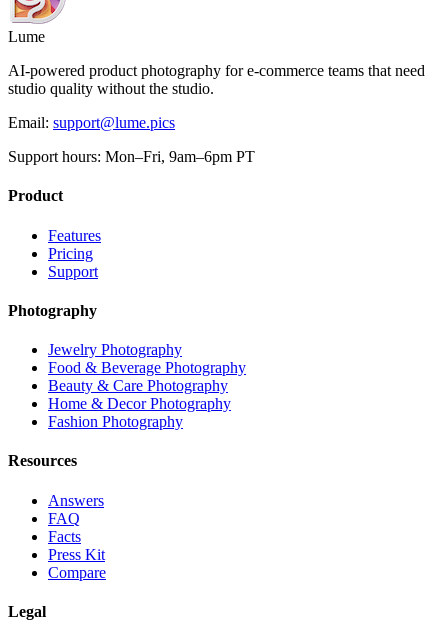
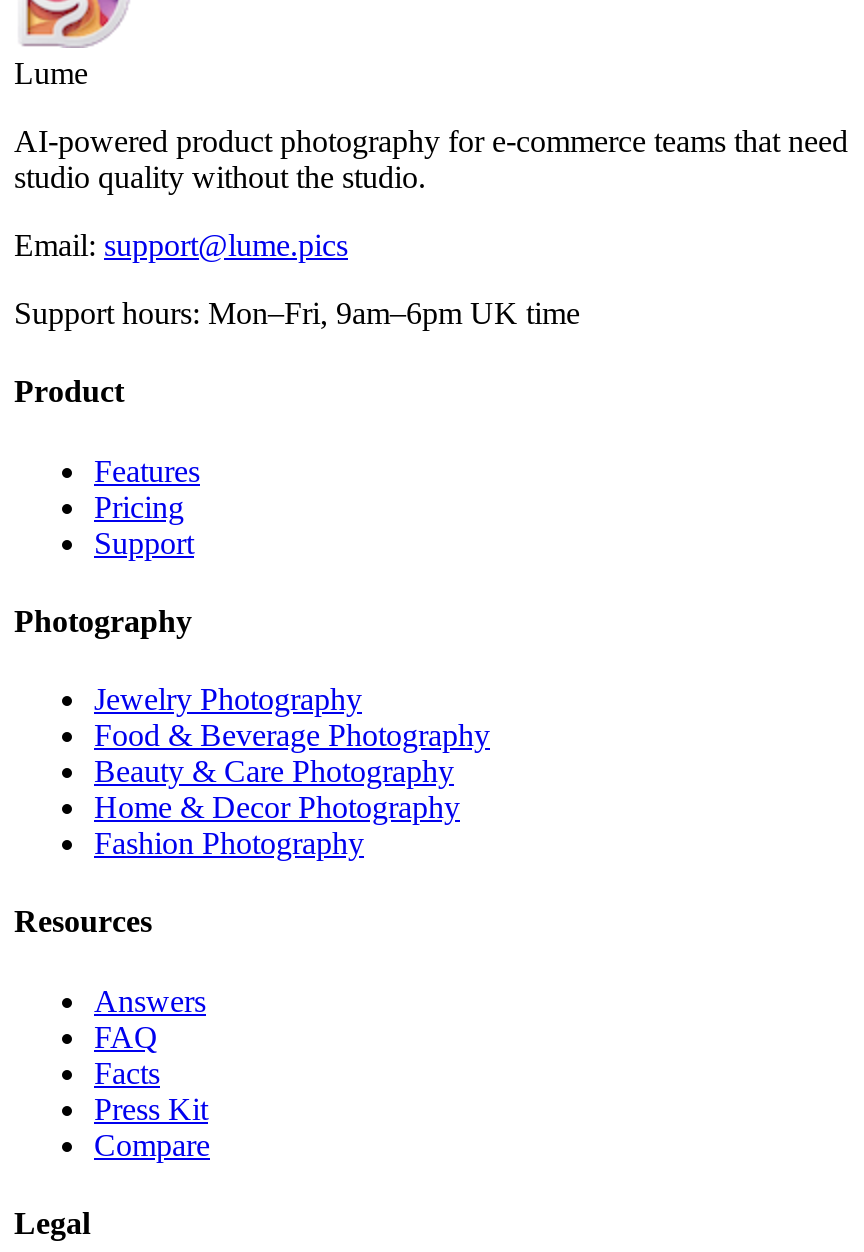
[8,148,255,165] Support hours: Mon–Fri, 9am–6pm PT -> [14,296,580,330] Support hours: Mon–Fri, 9am–6pm UK time

